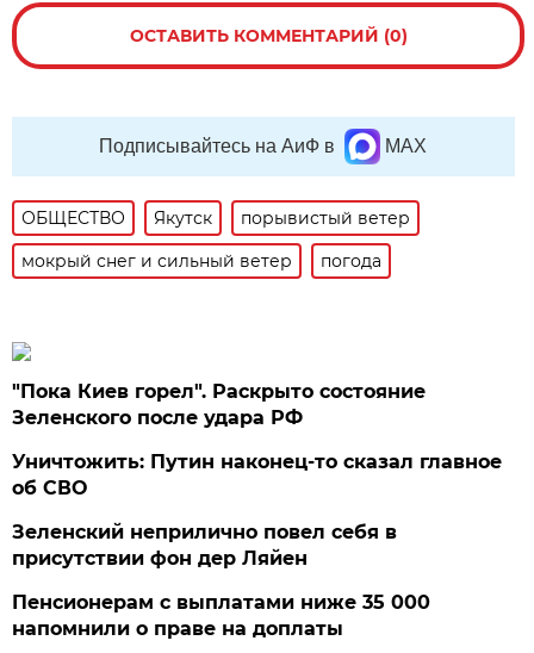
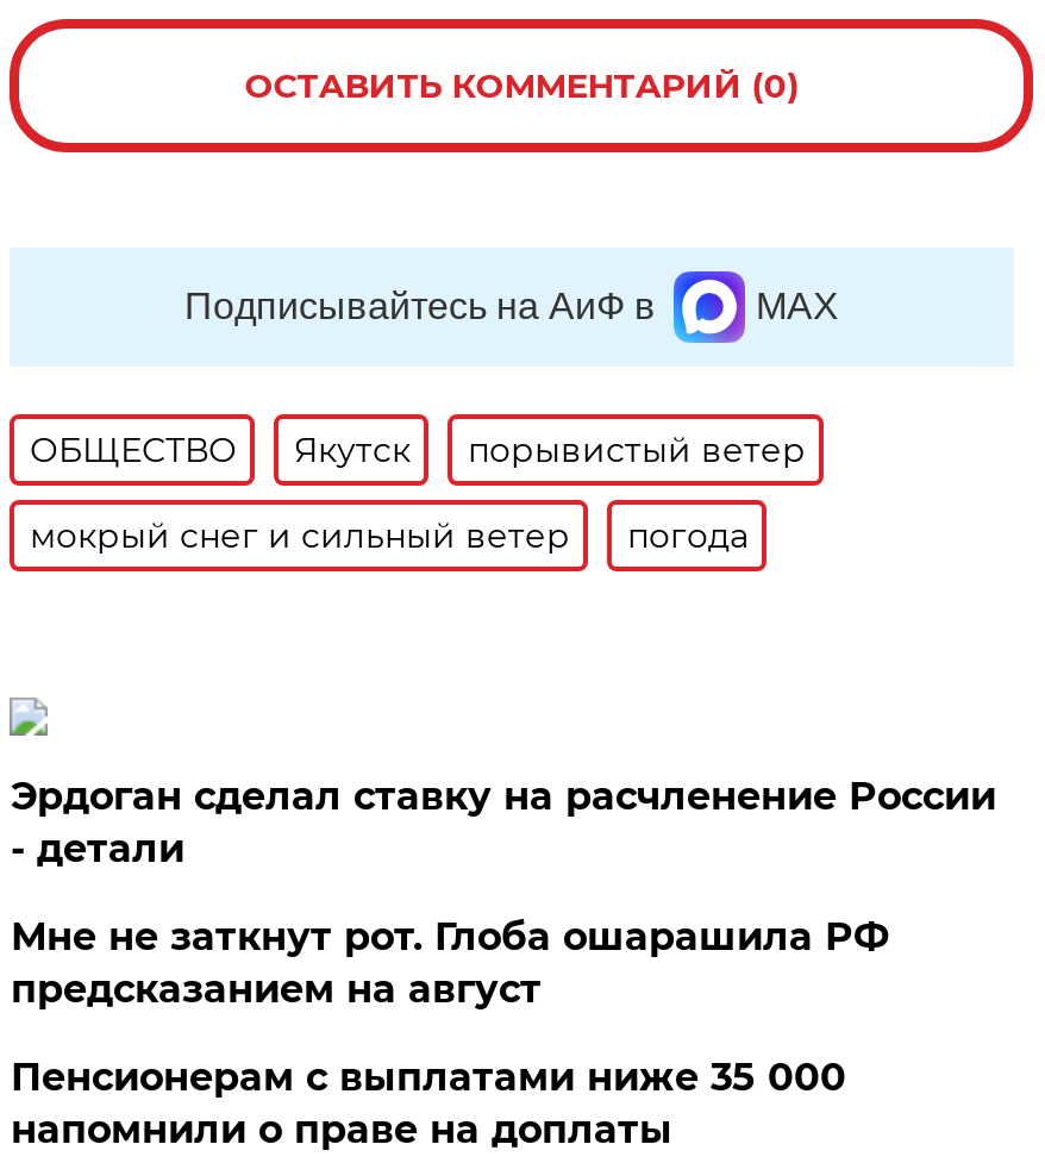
[12,380,502,570] "Пока Киев горел". Раскрыто состояние | Зеленского после удара РФ | Уничтожить: Путин наконец-то сказал главное | об СВО | Зеленский неприлично повел cебя в | присутствии фон дер Ляйен -> [10,774,996,1012] Эрдоган сделал ставку на расчленение России | - детали | Мне не заткнут рот. Глоба ошарашила РФ | предсказанием на август

